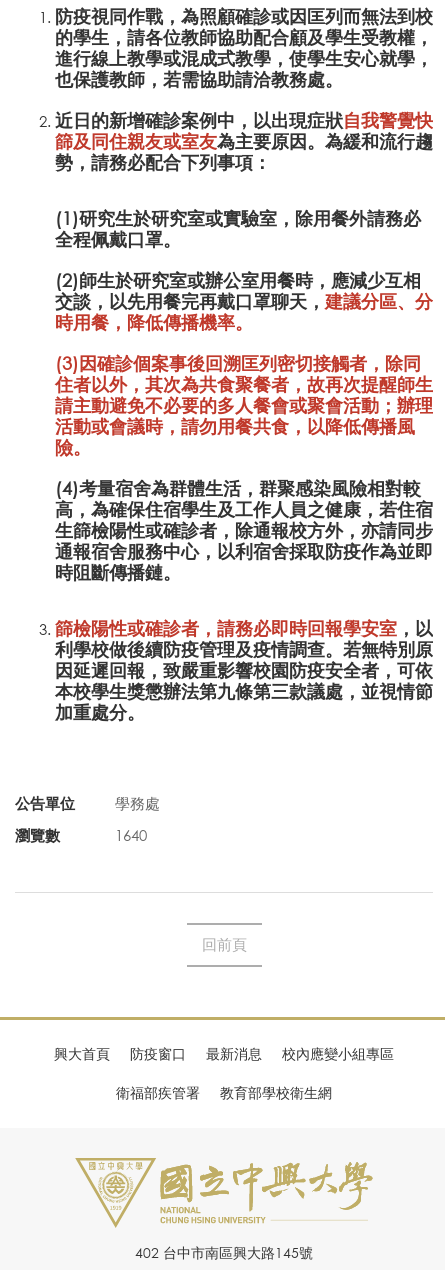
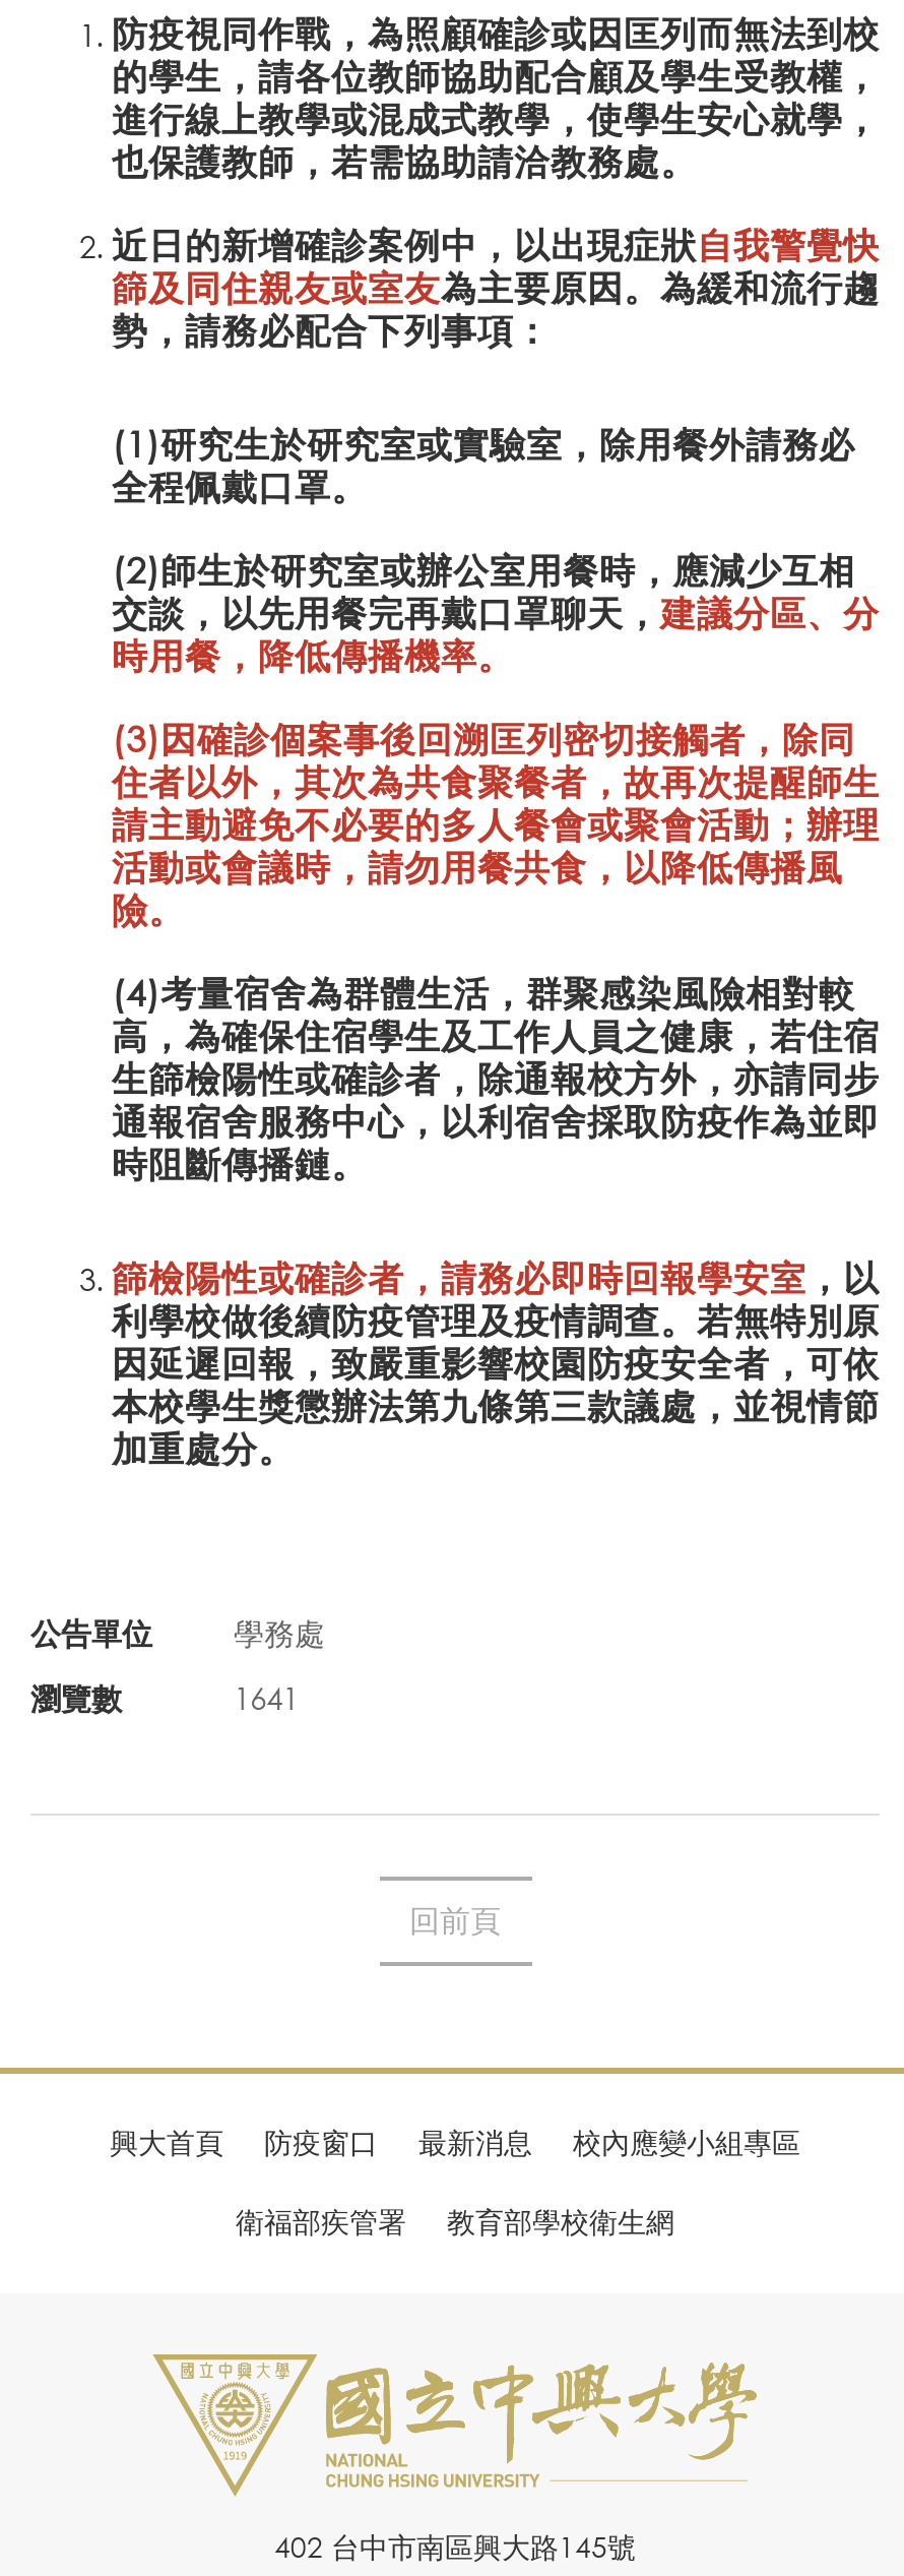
[115,826,147,844] 1640 -> [234,1679,299,1715] 1641

